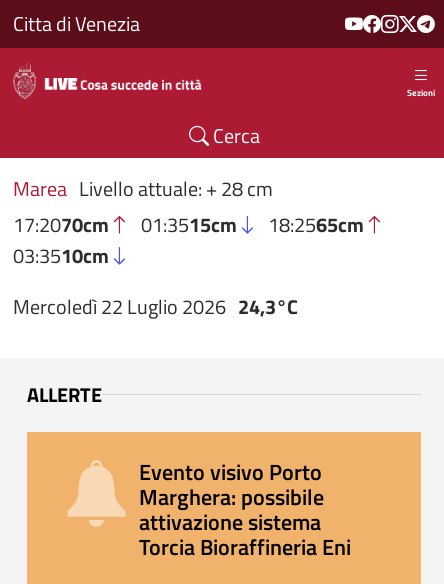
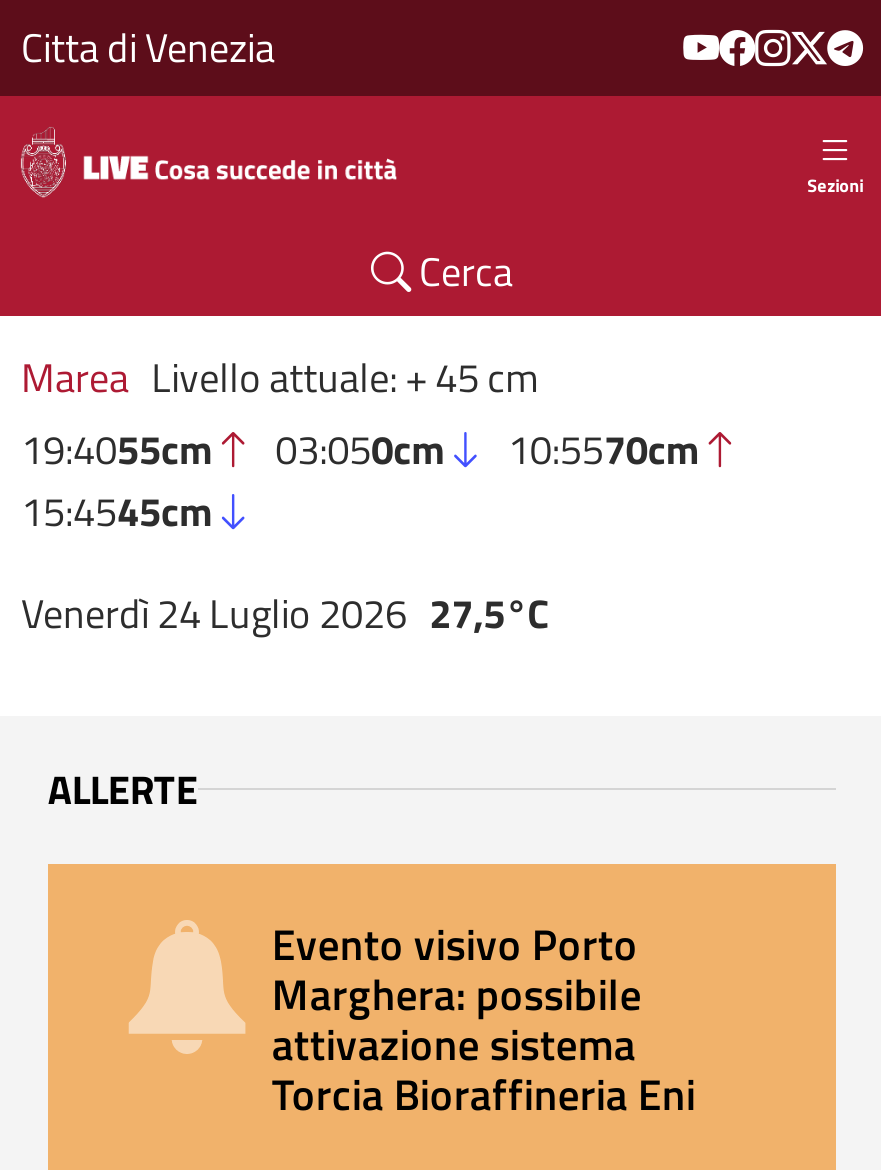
[13,173,364,271] Marea Livello attuale: + 28 cm | 17:2070cm | 01:3515cm | 18:2565cm | 03:3510cm -> [21,346,700,542] Marea Livello attuale: + 45 cm | 19:4055cm | 03:050cm | 10:5570cm | 15:4545cm
[13,291,298,322] Mercoledì 22 Luglio 2026 24,3°C -> [21,583,549,645] Venerdì 24 Luglio 2026 27,5°C

